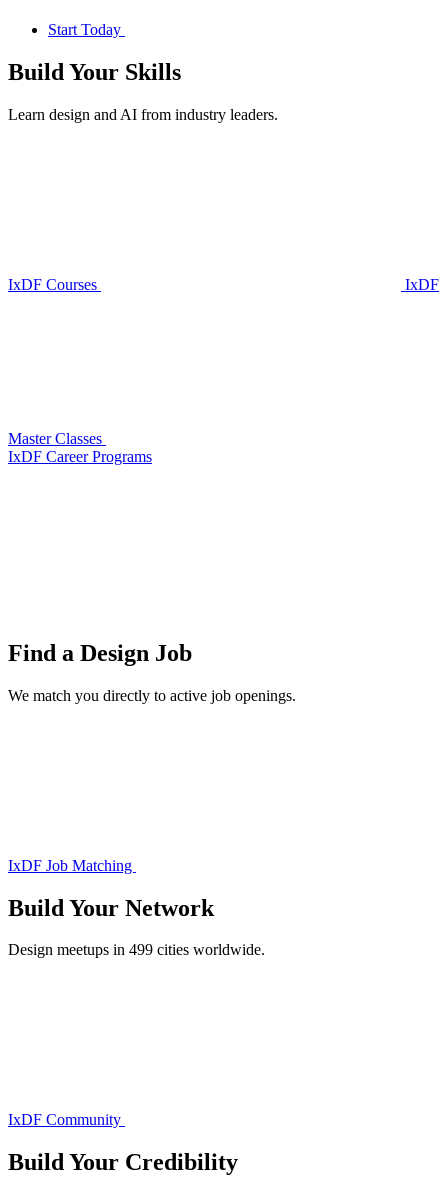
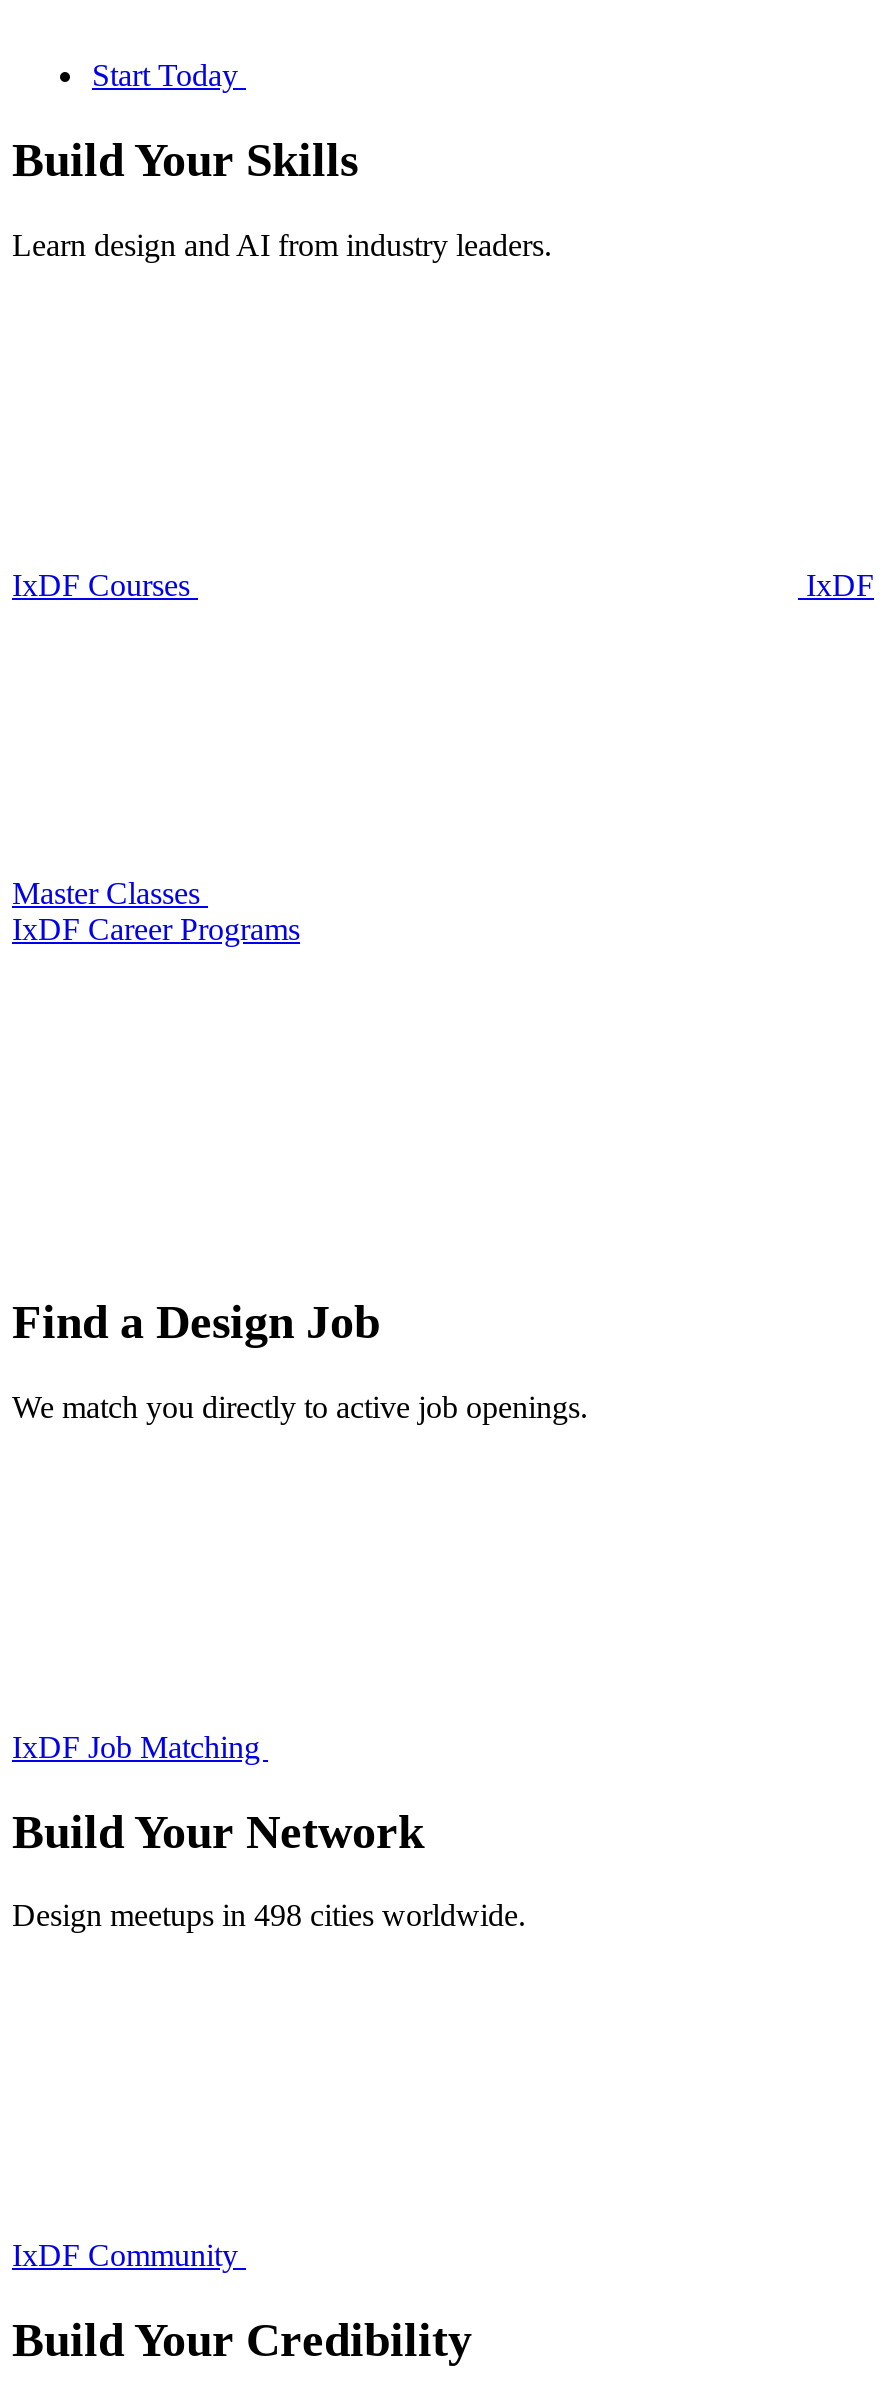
[8,941,265,958] Design meetups in 499 cities worldwide. -> [12,1899,526,1933] Design meetups in 498 cities worldwide.

